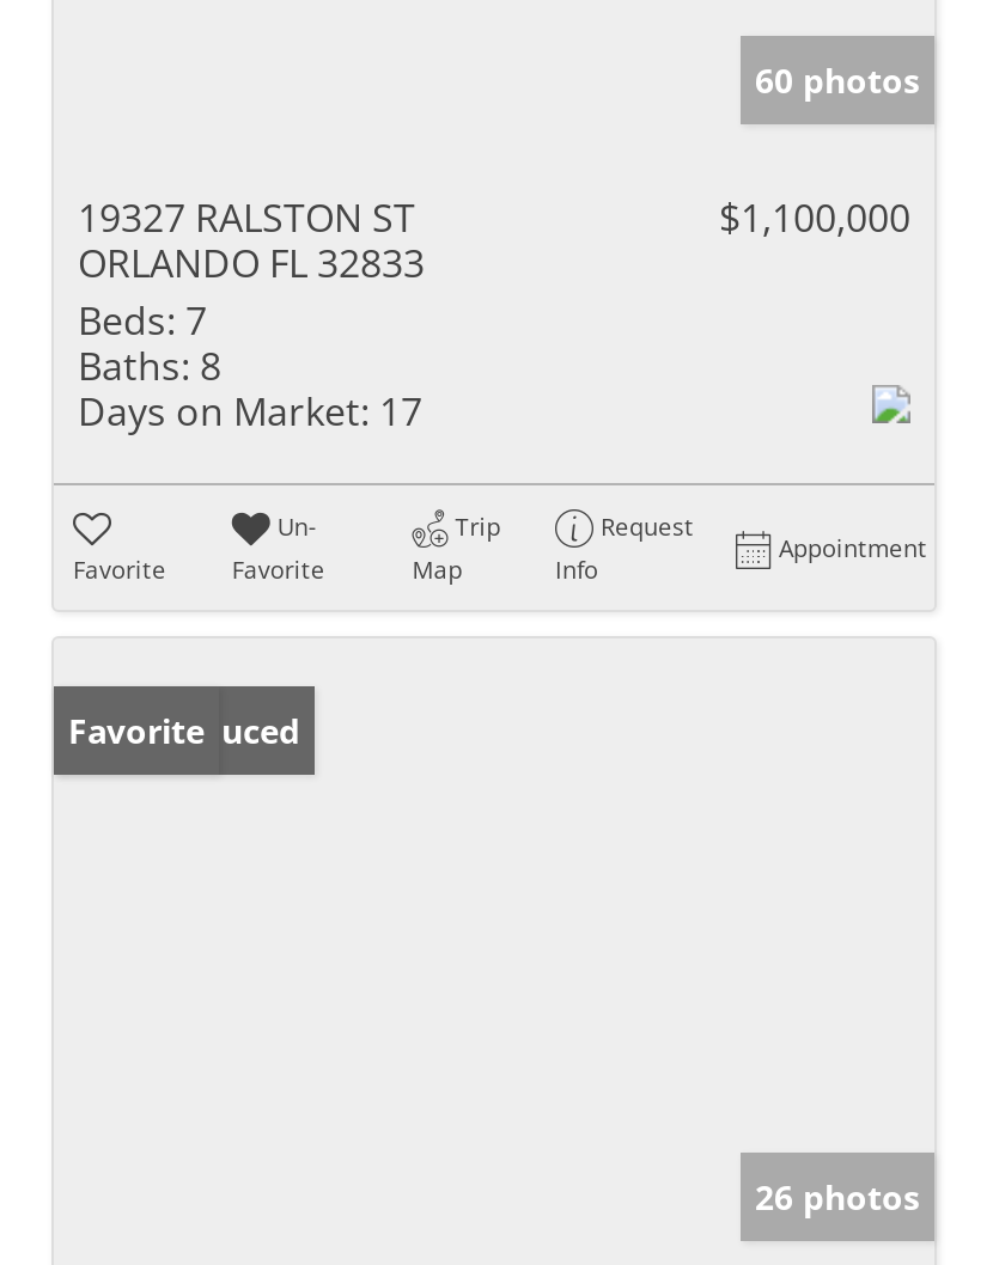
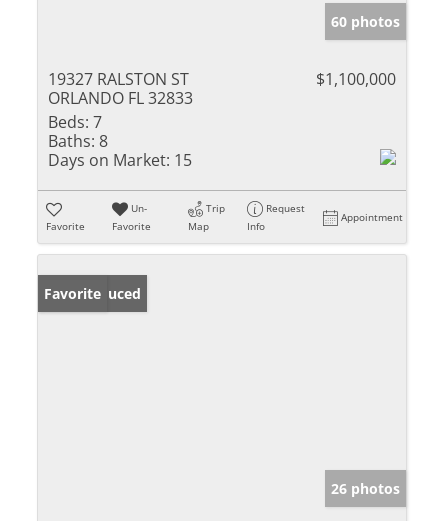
[78,384,422,437] Days on Market: 17 -> [48,149,192,171] Days on Market: 15

